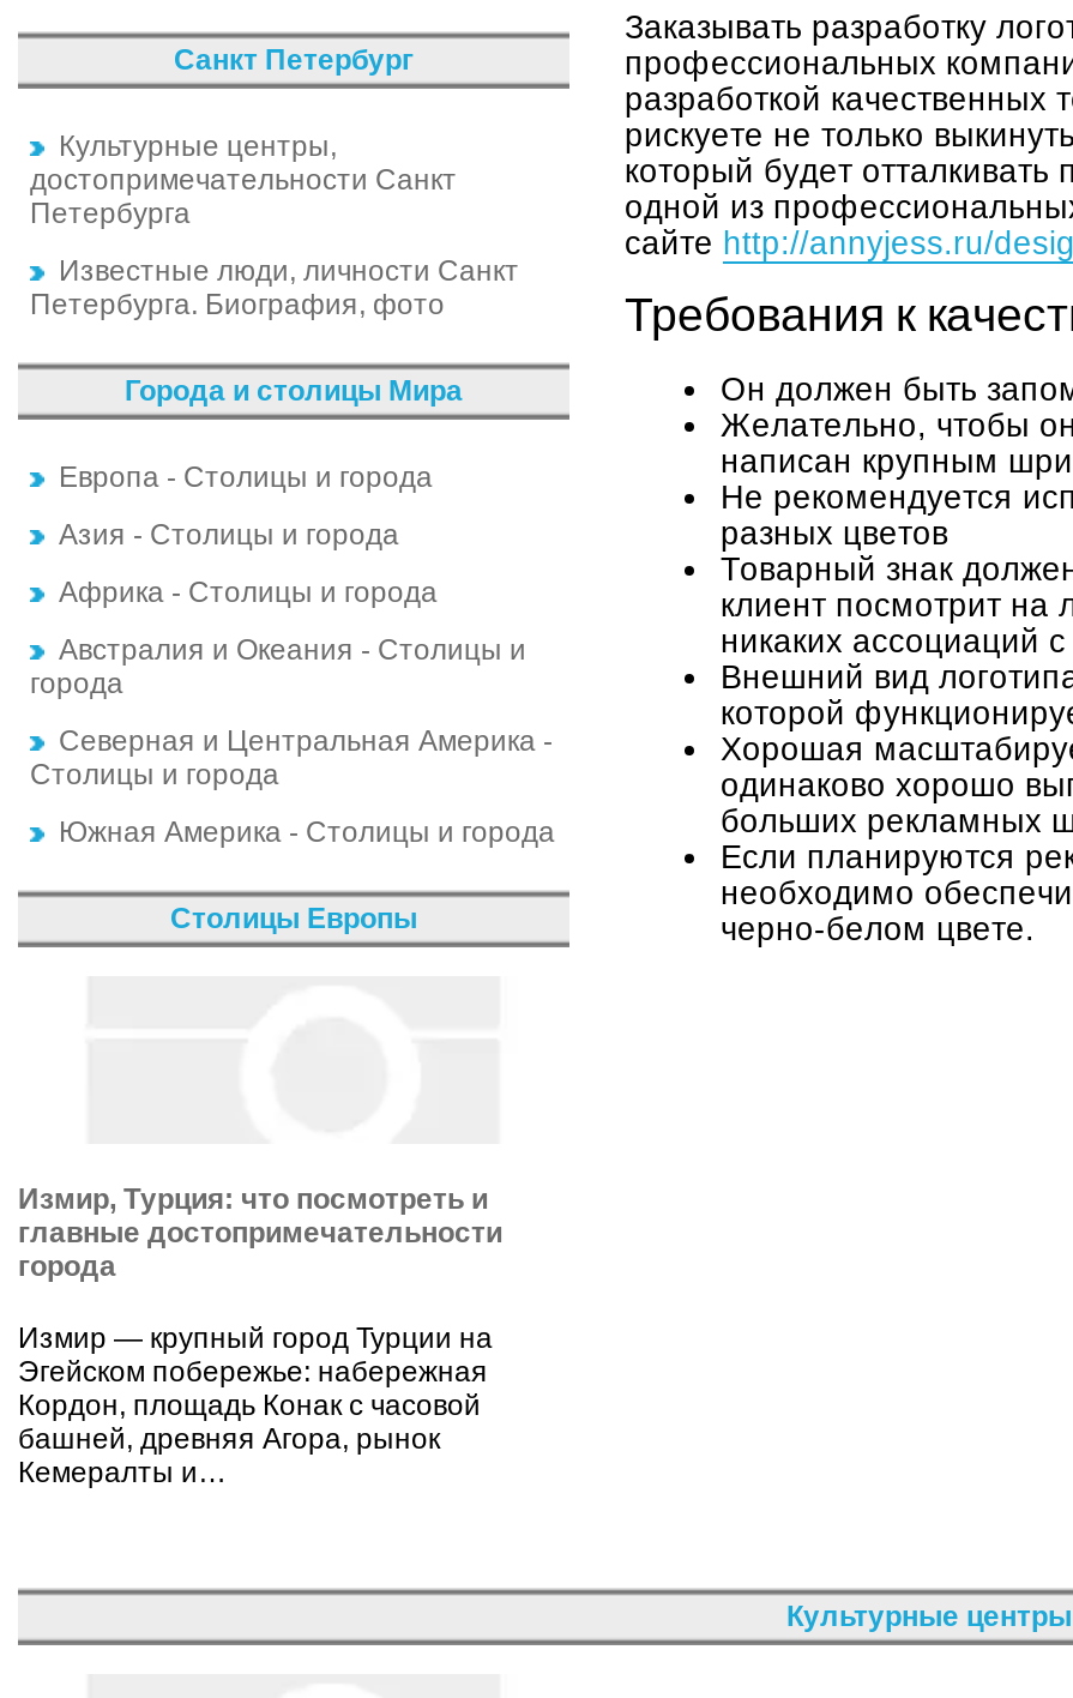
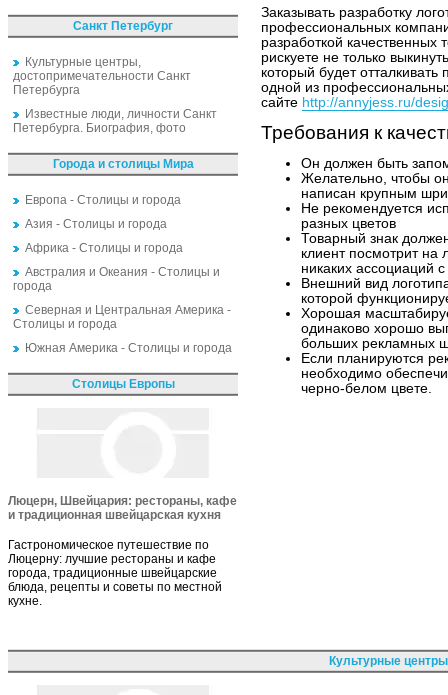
[18,1182,502,1283] Измир, Турция: что посмотреть и | главные достопримечательности | города -> [8,494,237,522] Люцерн, Швейцария: рестораны, кафе | и традиционная швейцарская кухня
[18,1321,493,1489] Измир — крупный город Турции на | Эгейском побережье: набережная | Кордон, площадь Конак с часовой | башней, древняя Агора, рынок | Кемералты и… -> [8,538,222,608] Гастрономическое путешествие по | Люцерну: лучшие рестораны и кафе | города, традиционные швейцарские | блюда, рецепты и советы по местной | кухне.

